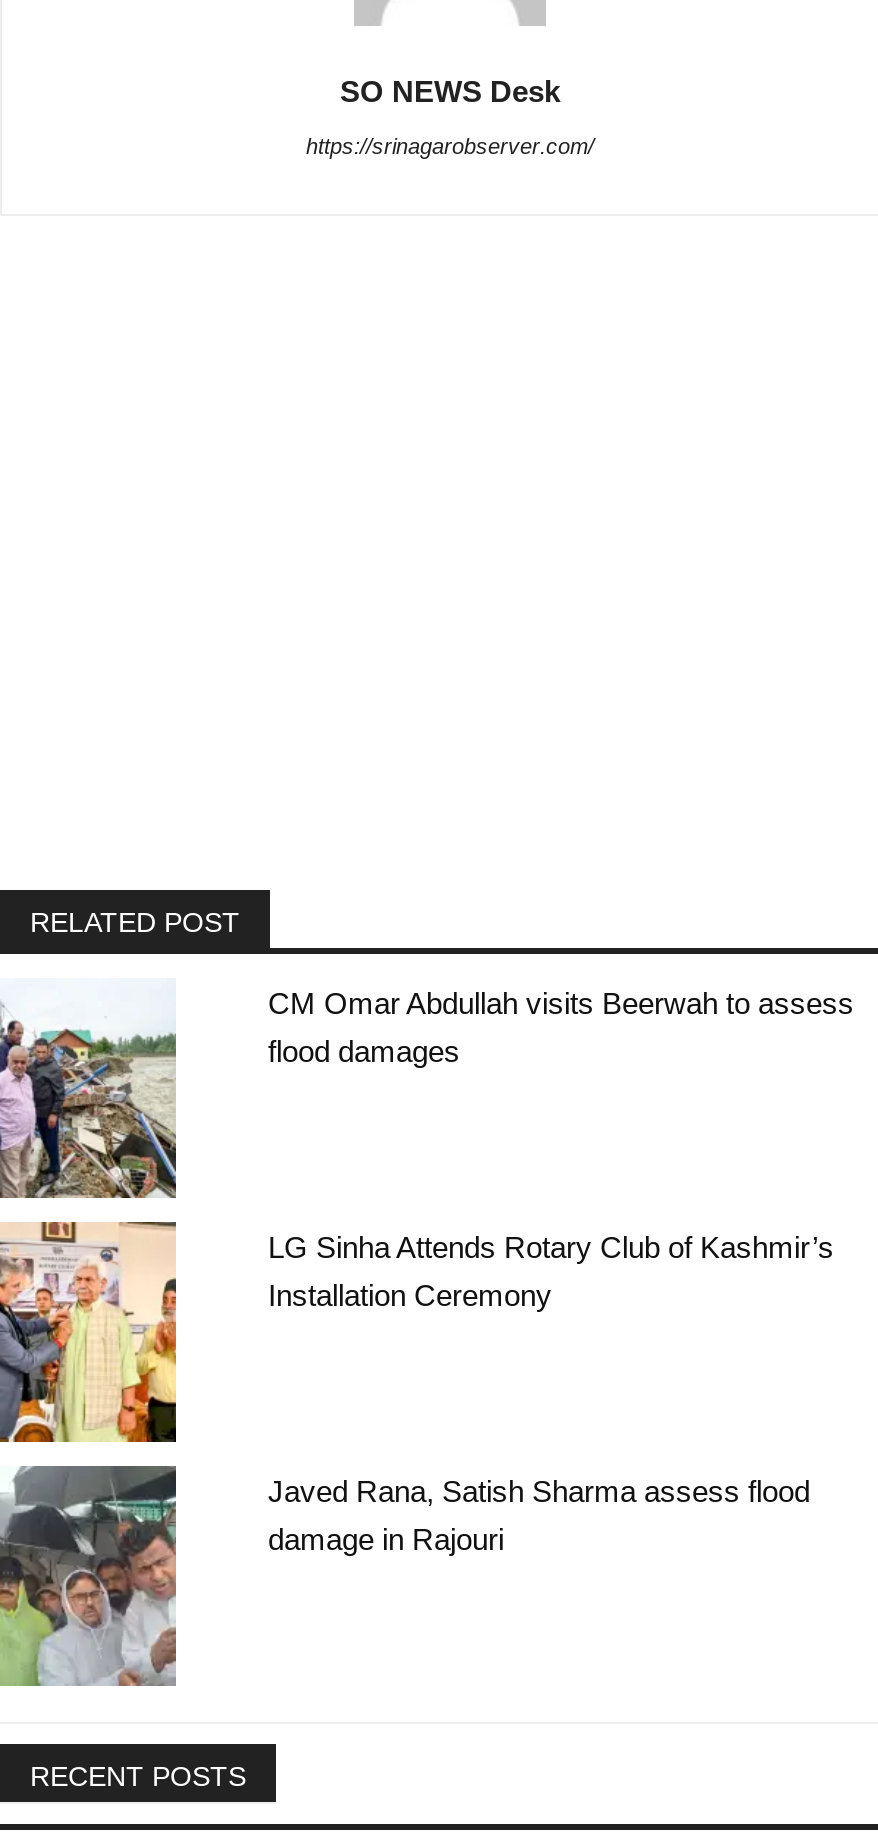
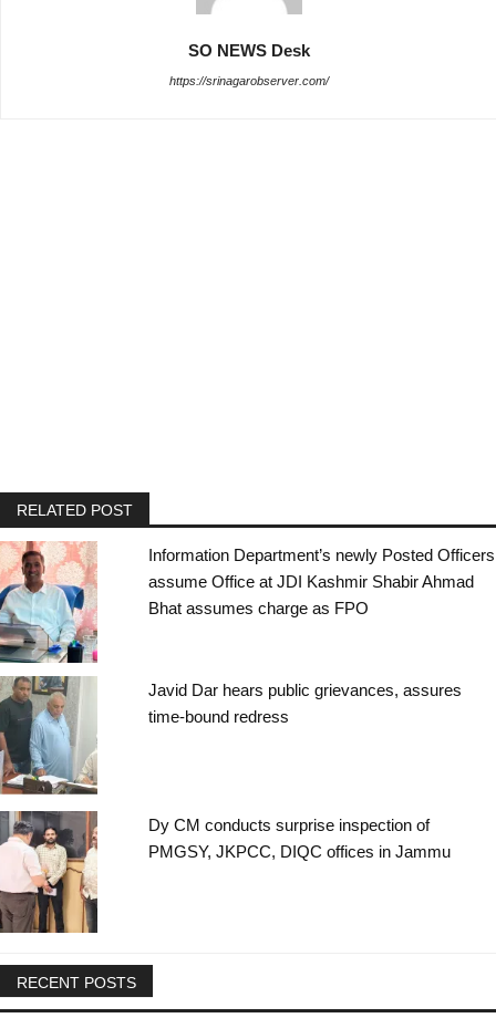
[6,978,178,1200] [image] -> [3,540,99,664] [image]
[268,986,854,1068] CM Omar Abdullah visits Beerwah to assess | flood damages -> [148,546,495,617] Information Department’s newly Posted Officers | assume Office at JDI Kashmir Shabir Ahmad | Bhat assumes charge as FPO
[6,1220,178,1444] [image] -> [3,675,99,798] [image]
[268,1230,834,1312] LG Sinha Attends Rotary Club of Kashmir’s | Installation Ceremony -> [148,681,462,726] Javid Dar hears public grievances, assures | time-bound redress
[6,1466,178,1688] [image] -> [3,810,99,934] [image]
[268,1474,810,1556] Javed Rana, Satish Sharma assess flood | damage in Rajouri -> [148,816,451,861] Dy CM conducts surprise inspection of | PMGSY, JKPCC, DIQC offices in Jammu

